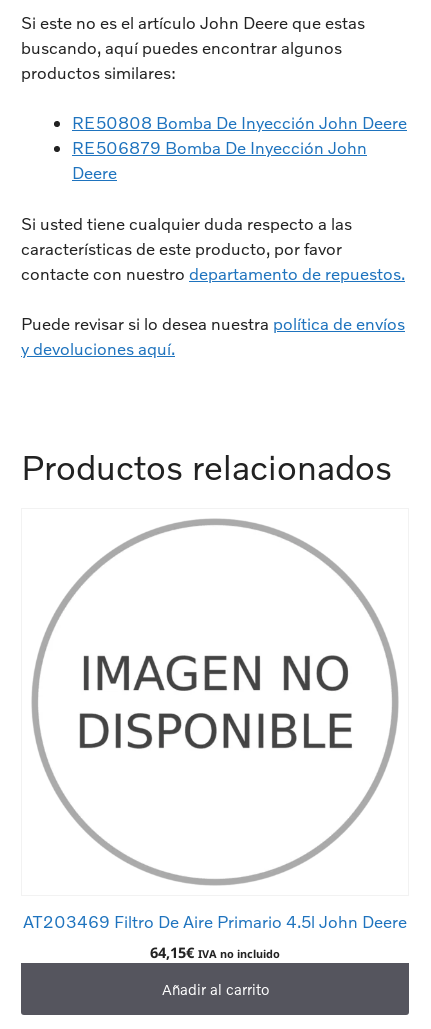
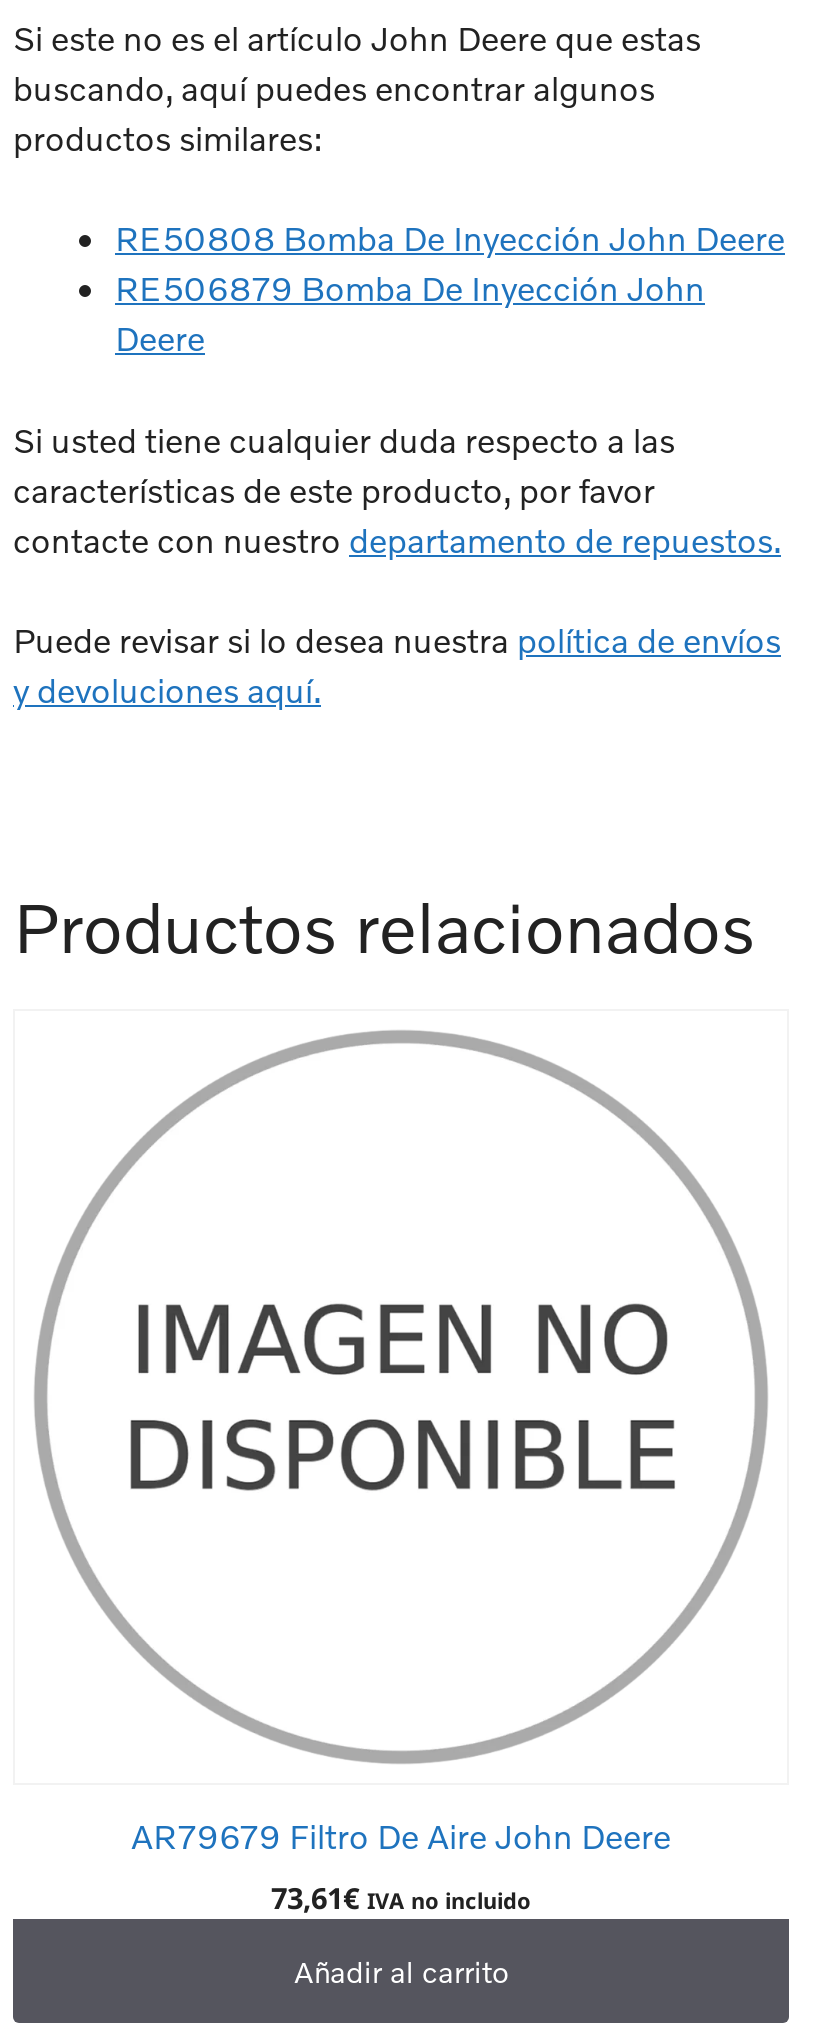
[23,911,407,932] AT203469 Filtro De Aire Primario 4.5l John Deere -> [131,1815,671,1857] AR79679 Filtro De Aire John Deere
[150,942,280,962] 64,15€ IVA no incluido -> [271,1877,531,1917] 73,61€ IVA no incluido

